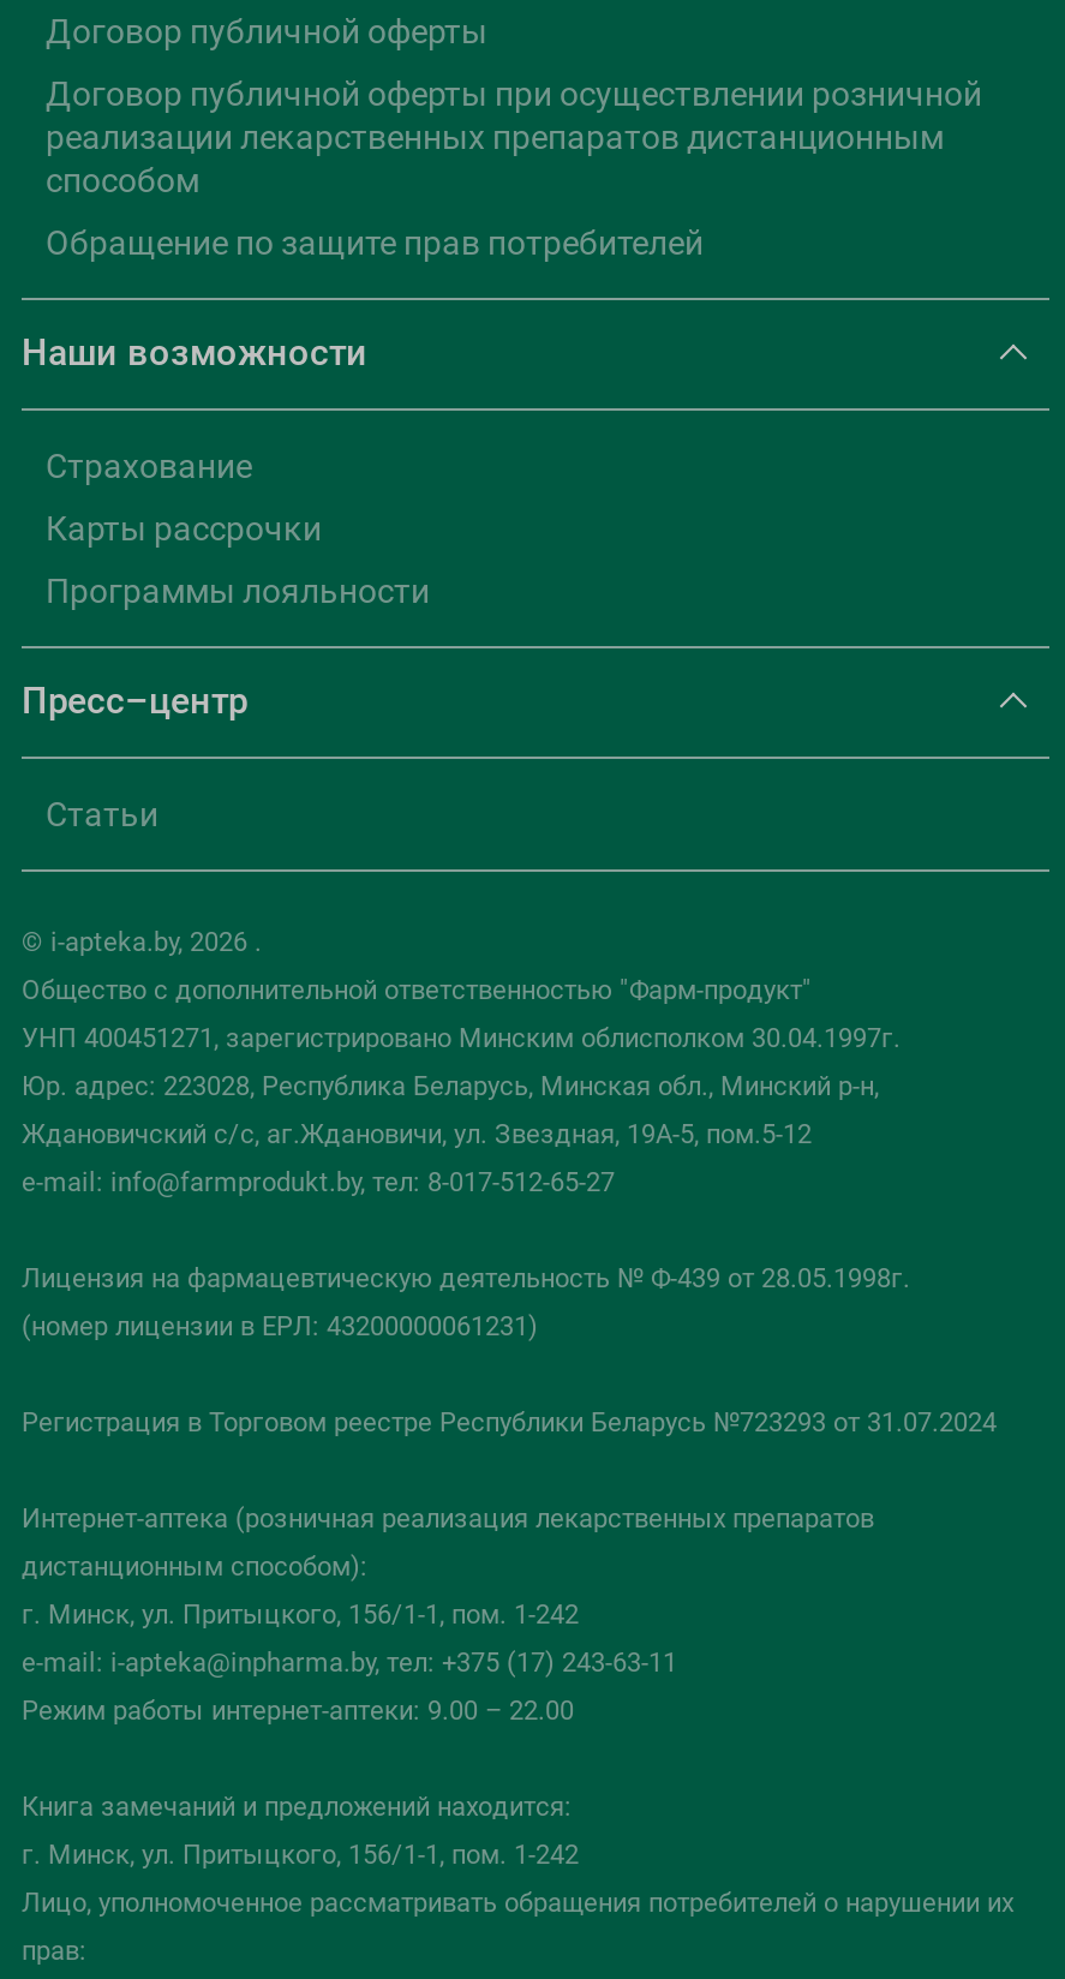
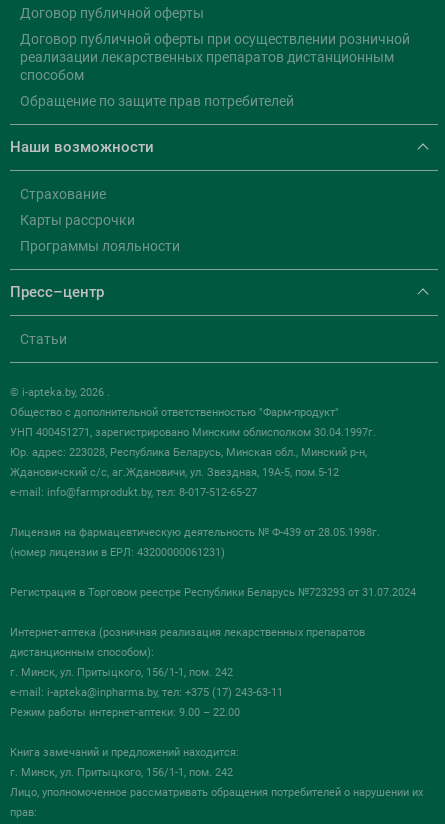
[22,1600,579,1631] г. Минск, ул. Притыцкого, 156/1-1, пом. 1-242 -> [10,666,233,679] г. Минск, ул. Притыцкого, 156/1-1, пом. 242
[22,1840,579,1871] г. Минск, ул. Притыцкого, 156/1-1, пом. 1-242 -> [10,766,233,779] г. Минск, ул. Притыцкого, 156/1-1, пом. 242

